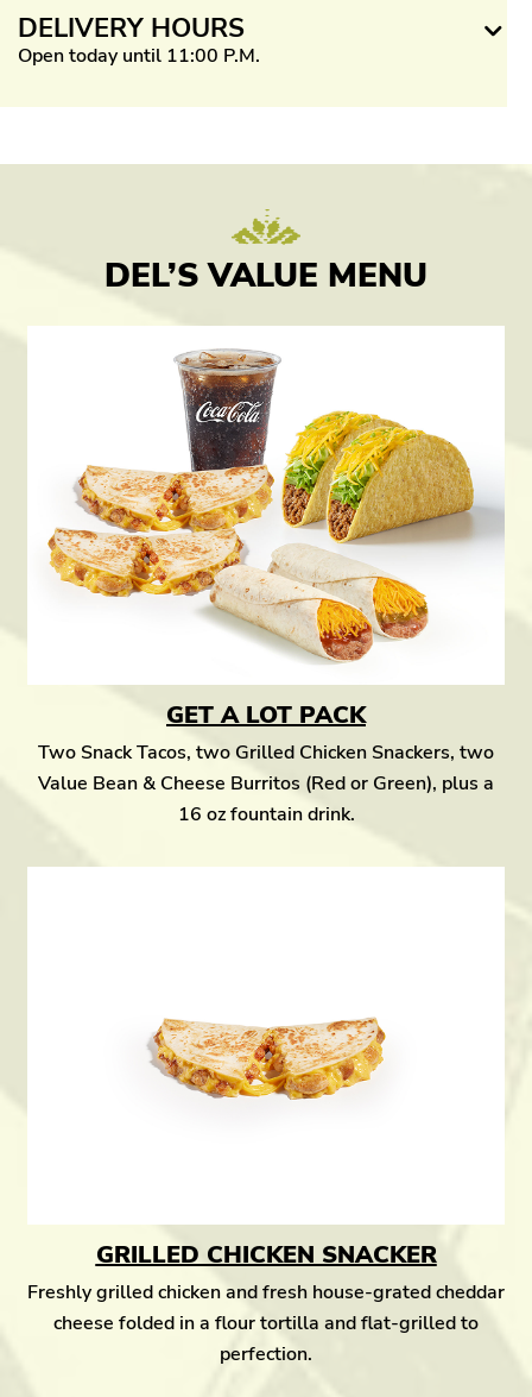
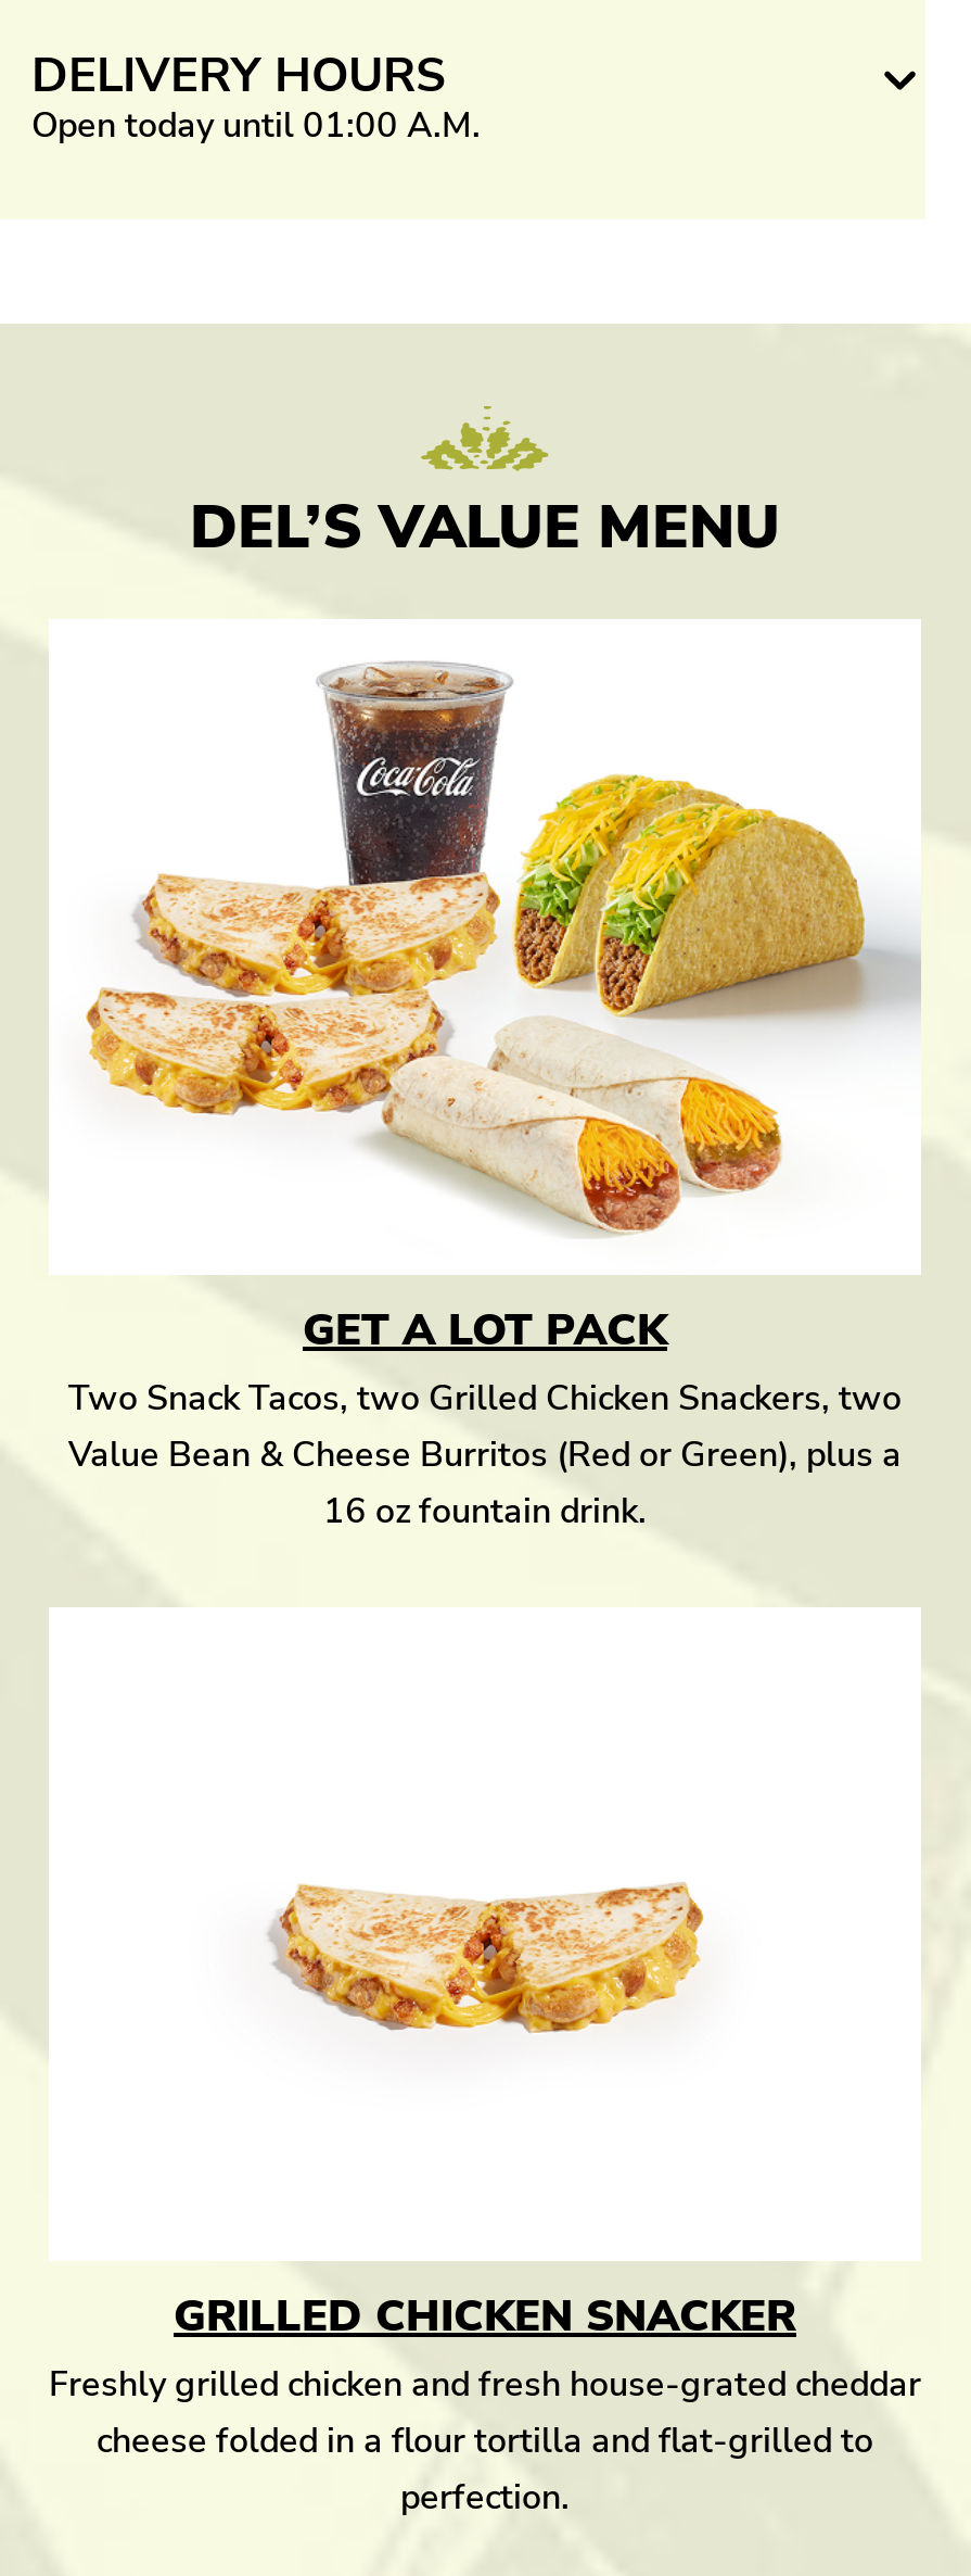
[18,43,260,69] Open today until 11:00 P.M. -> [31,102,481,150] Open today until 01:00 A.M.

